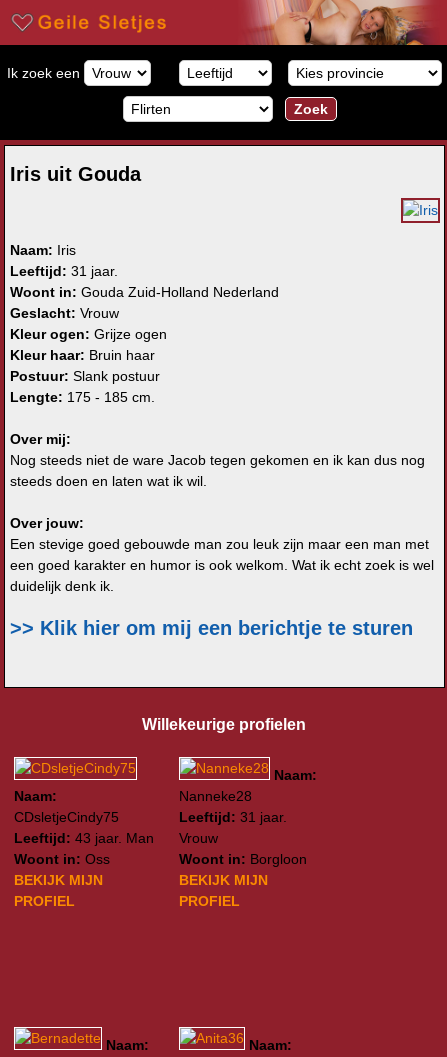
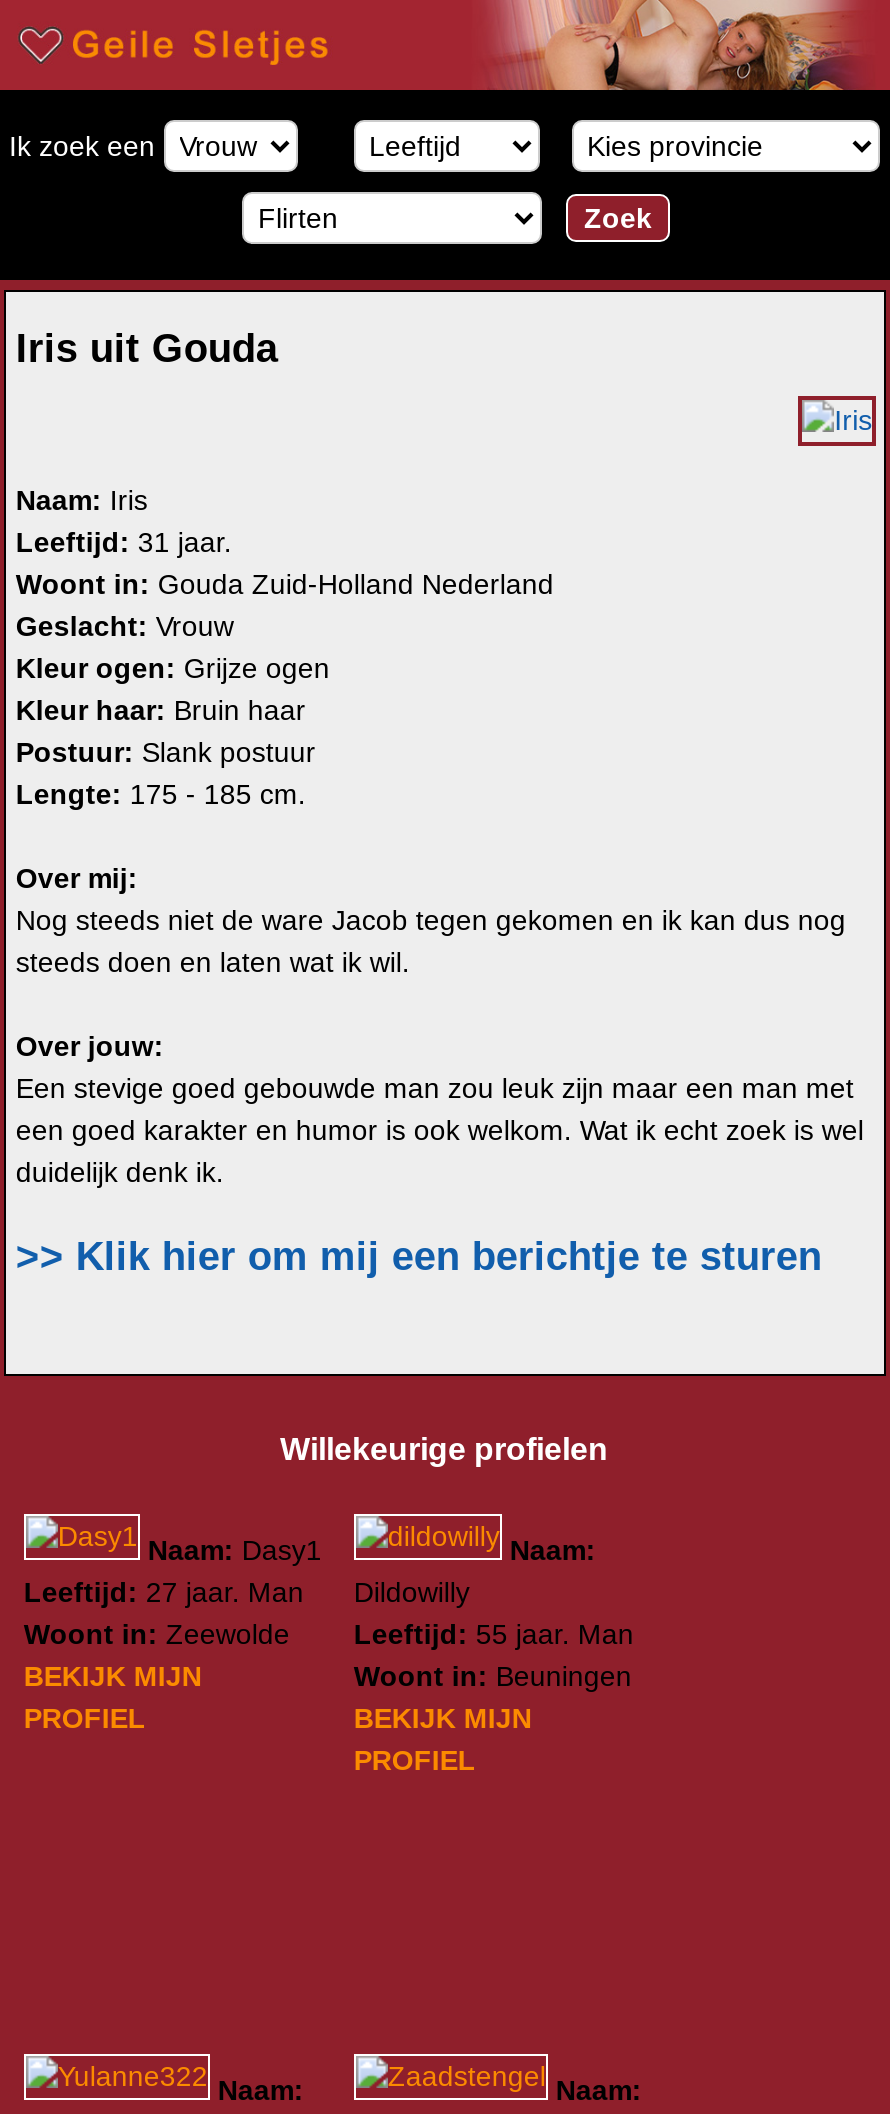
[14,788,154,867] Naam: | CDsletjeCindy75 | Leeftijd: 43 jaar. Man | Woont in: Oss -> [24,1534,322,1650] Naam: Dasy1 | Leeftijd: 27 jaar. Man | Woont in: Zeewolde
[179,788,307,867] Nanneke28 | Leeftijd: 31 jaar. | Vrouw | Woont in: Borgloon -> [354,1576,634,1692] Dildowilly | Leeftijd: 55 jaar. Man | Woont in: Beuningen
moved [14,872,103,909] -> [24,1660,202,1734]: BEKIJK MIJN | PROFIEL
moved [179,872,268,909] -> [354,1702,532,1776]: BEKIJK MIJN | PROFIEL

